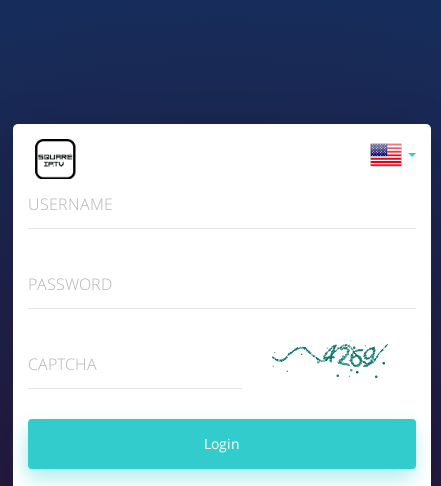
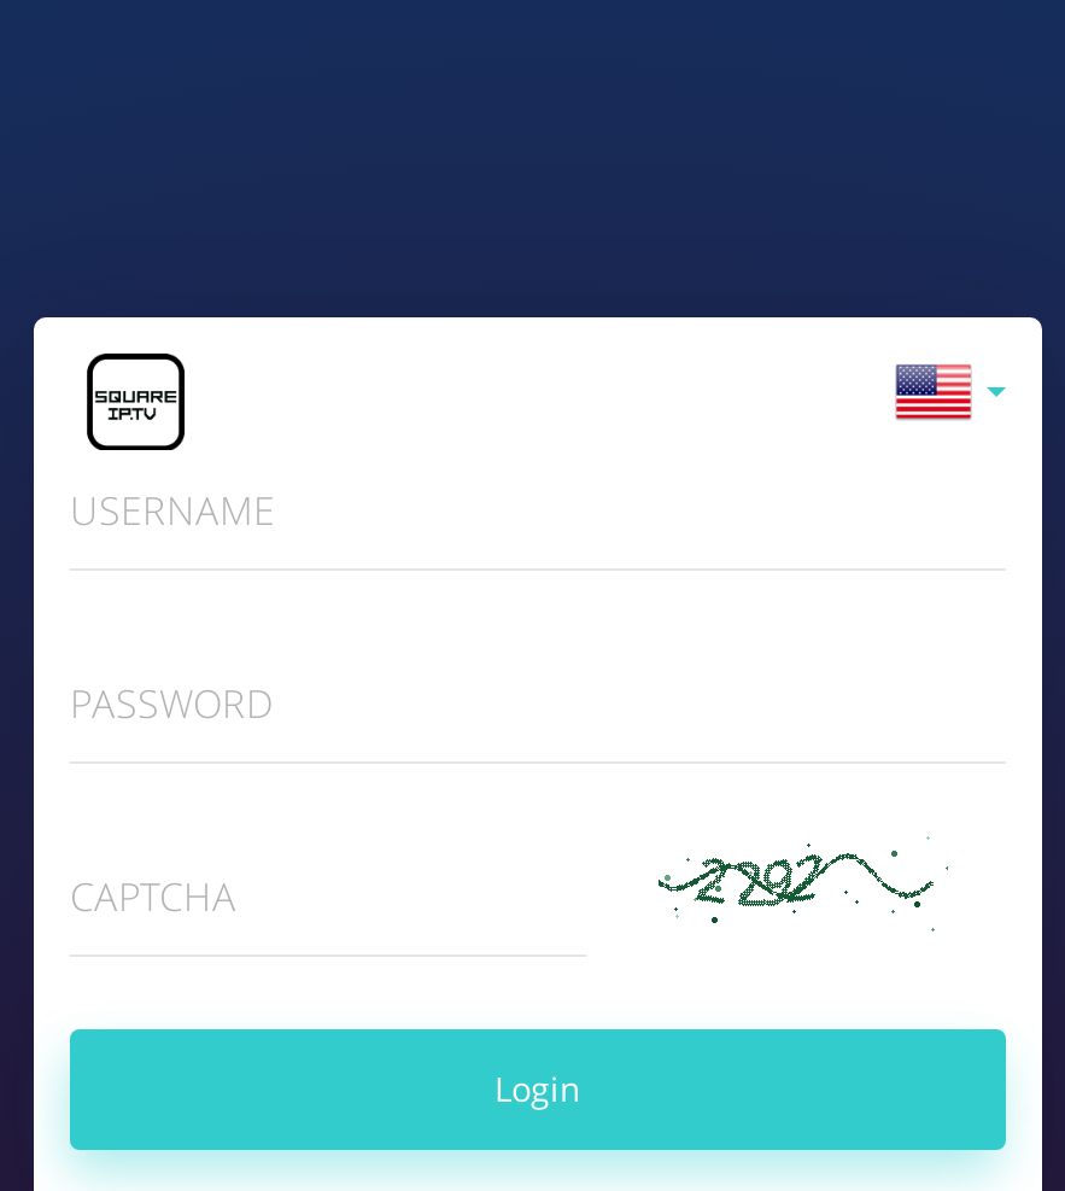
[273,343,388,379] [image] -> [659,848,936,930] [image]

